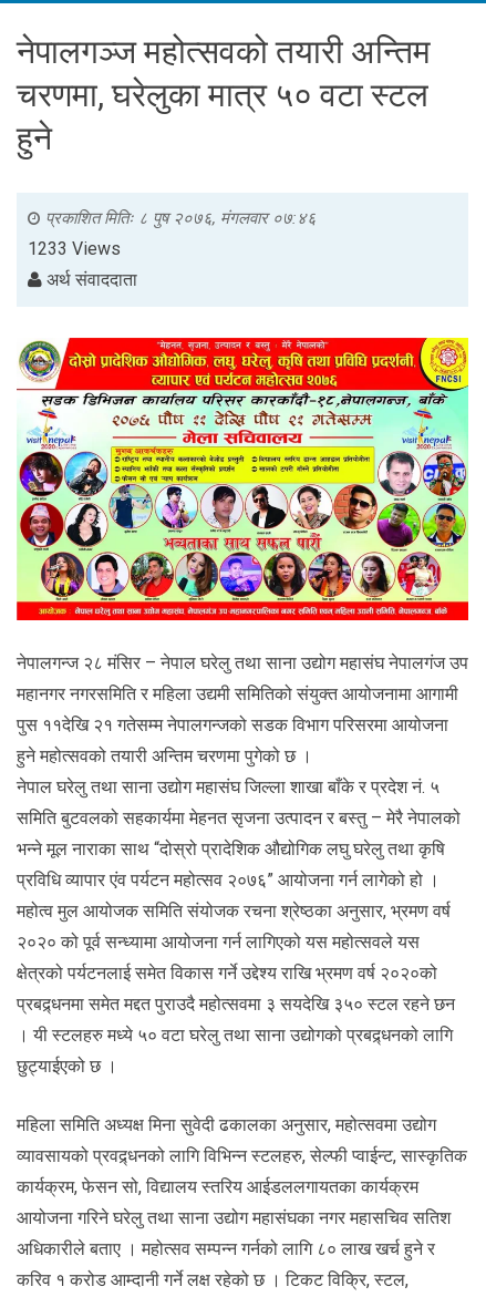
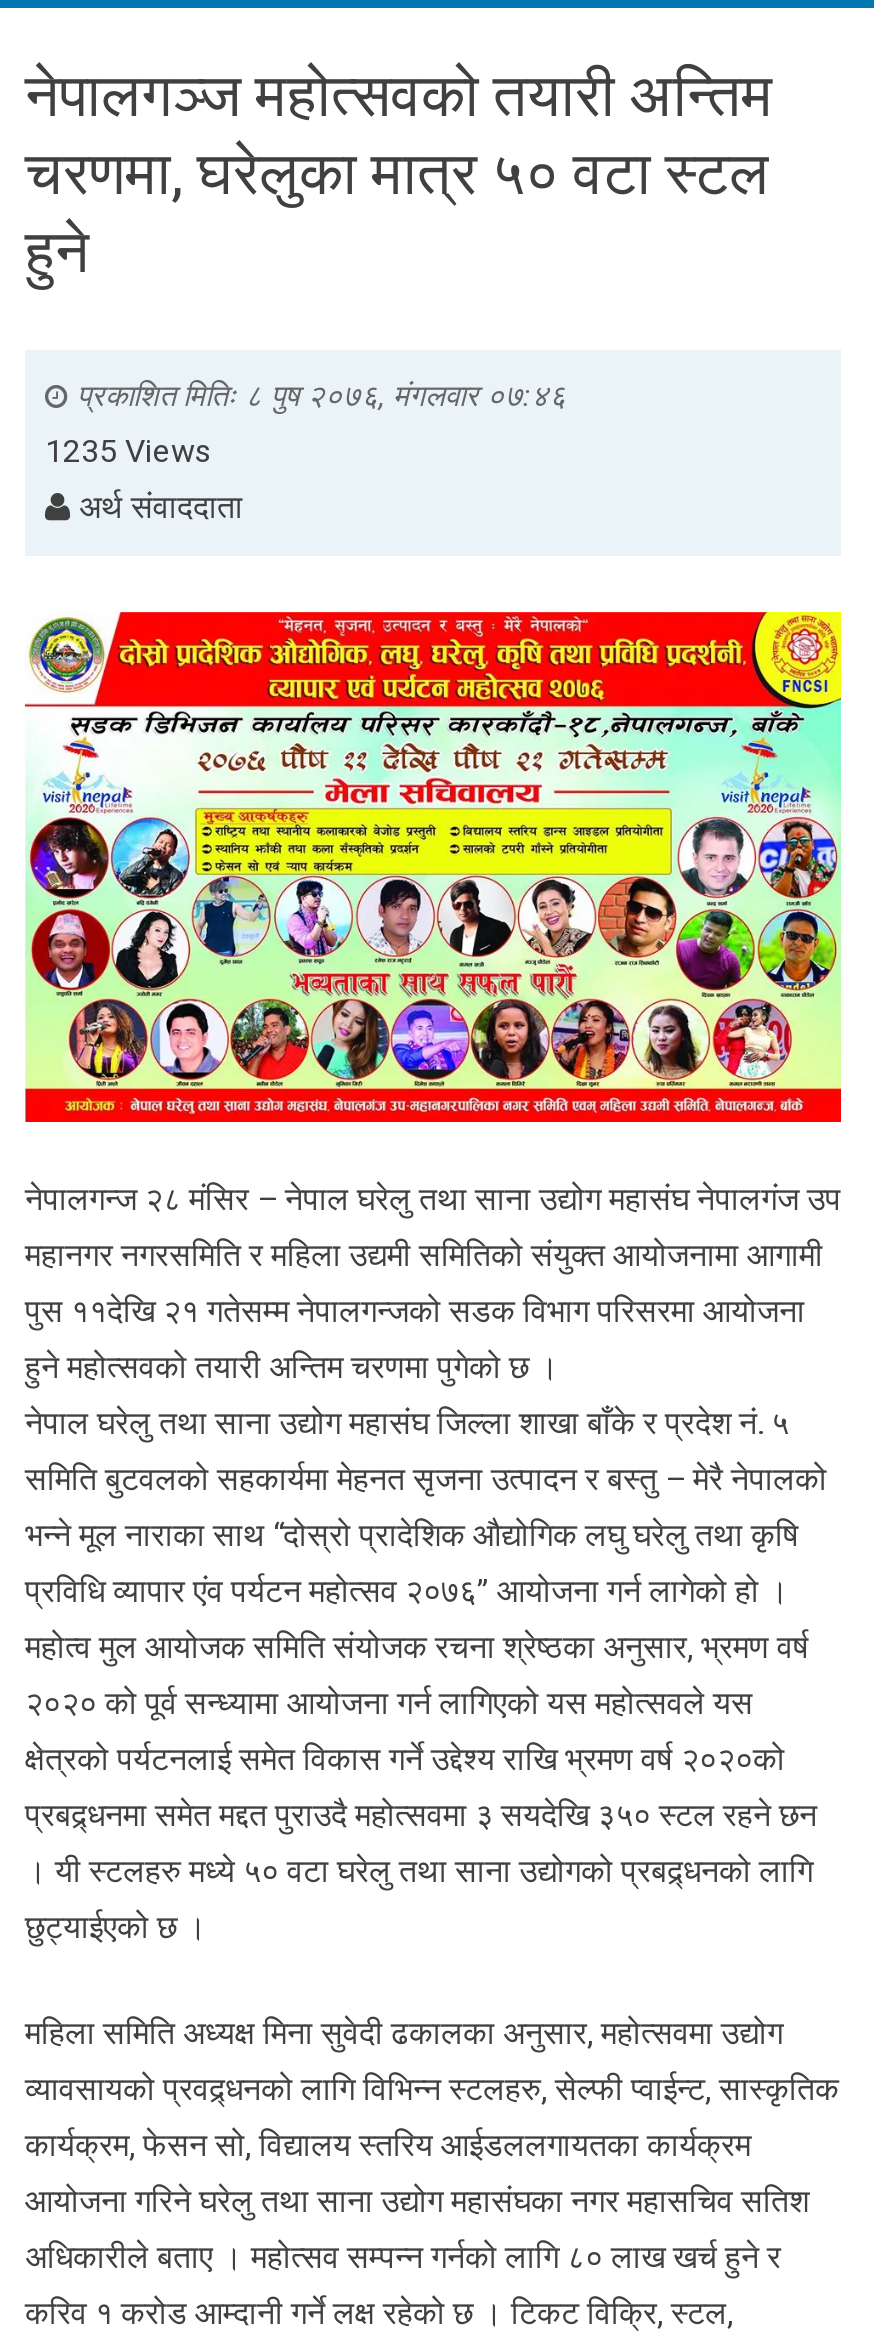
[28,238,121,259] 1233 Views -> [45,432,213,470] 1235 Views

